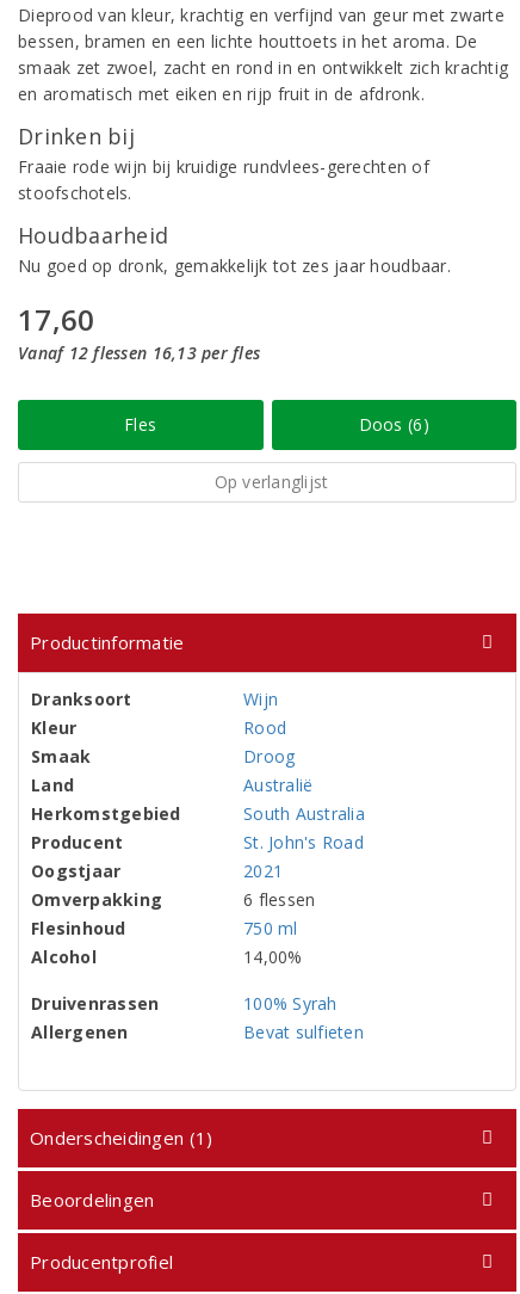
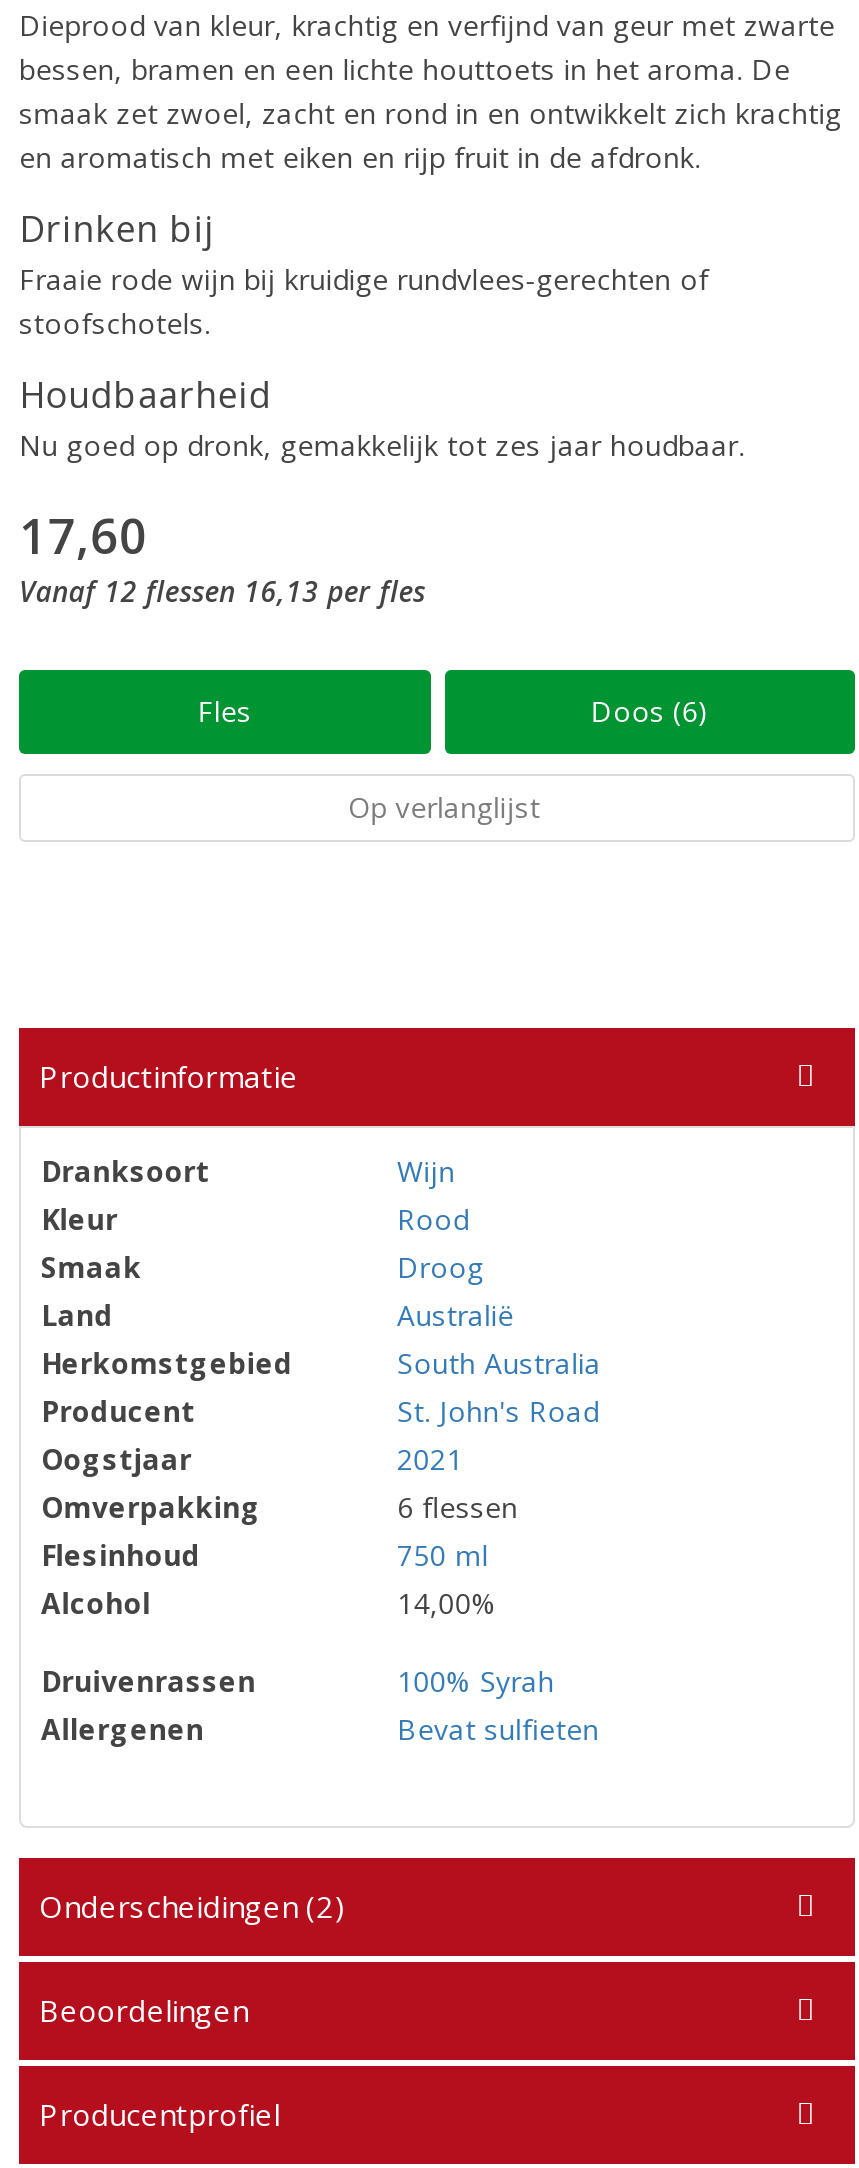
[30,1126,213,1150] Onderscheidingen (1) -> [39,1886,346,1926] Onderscheidingen (2)

